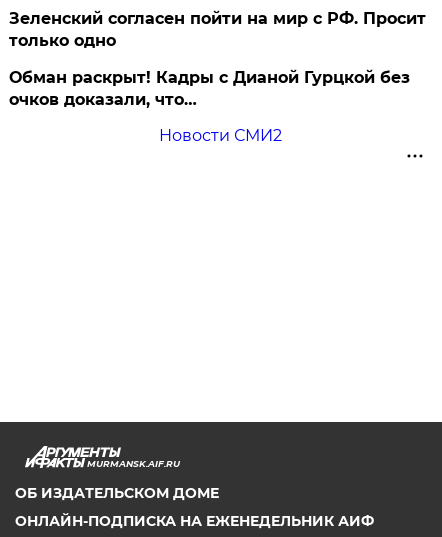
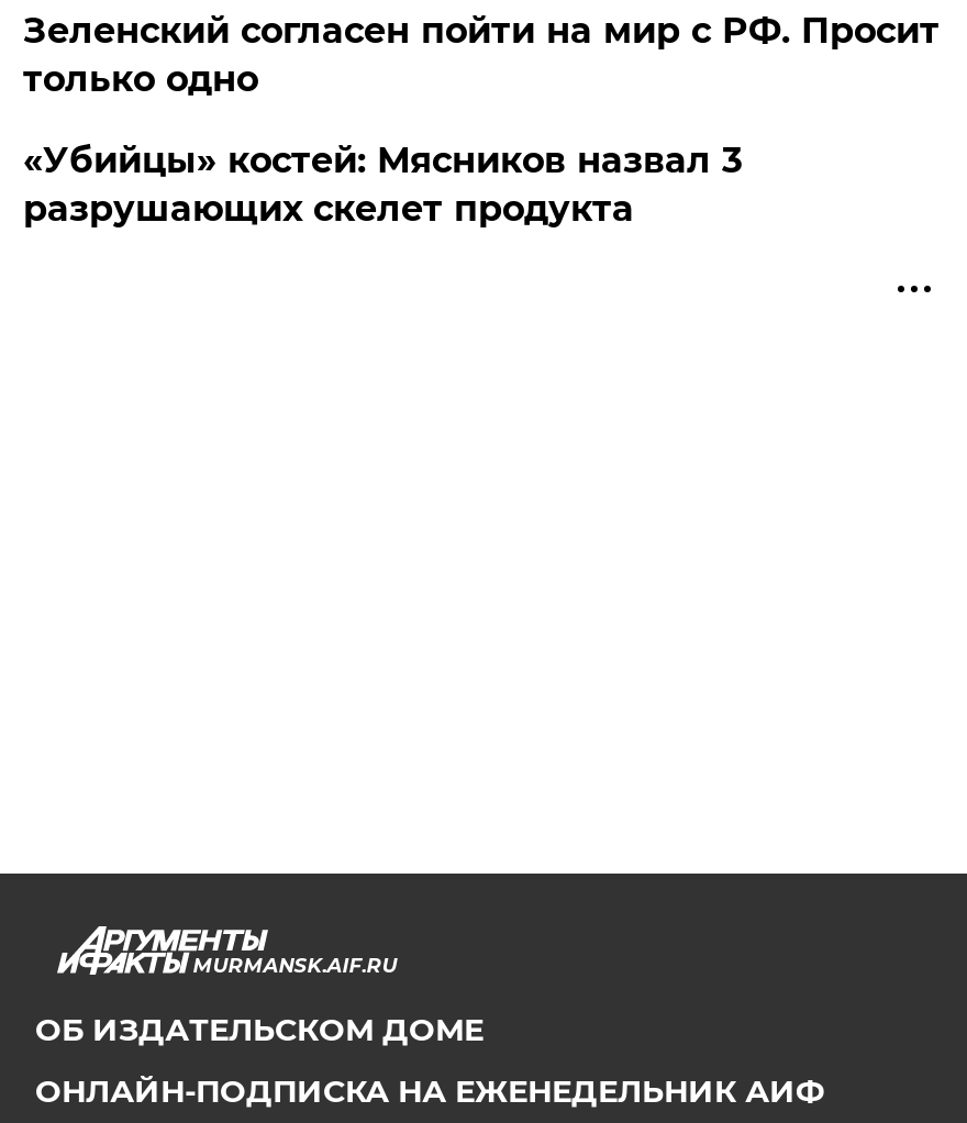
[9,68,410,145] Обман раскрыт! Кадры с Дианой Гурцкой без | очков доказали, что… | Новости СМИ2 -> [23,140,742,230] «Убийцы» костей: Мясников назвал 3 | разрушающих скелет продукта

